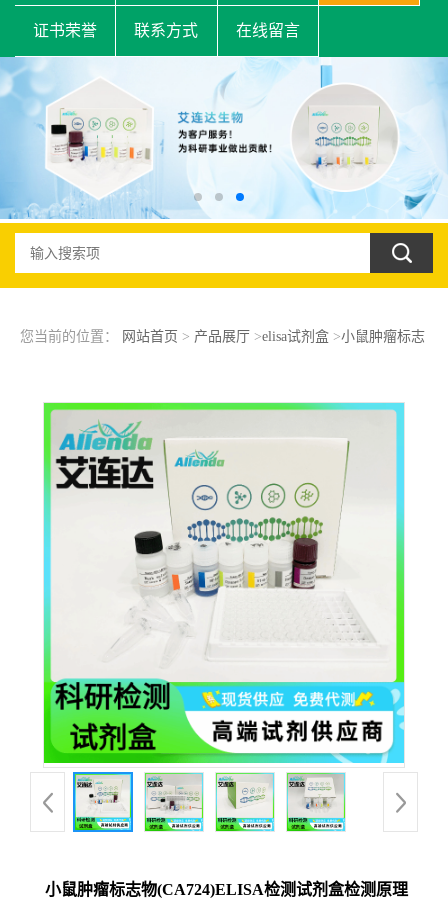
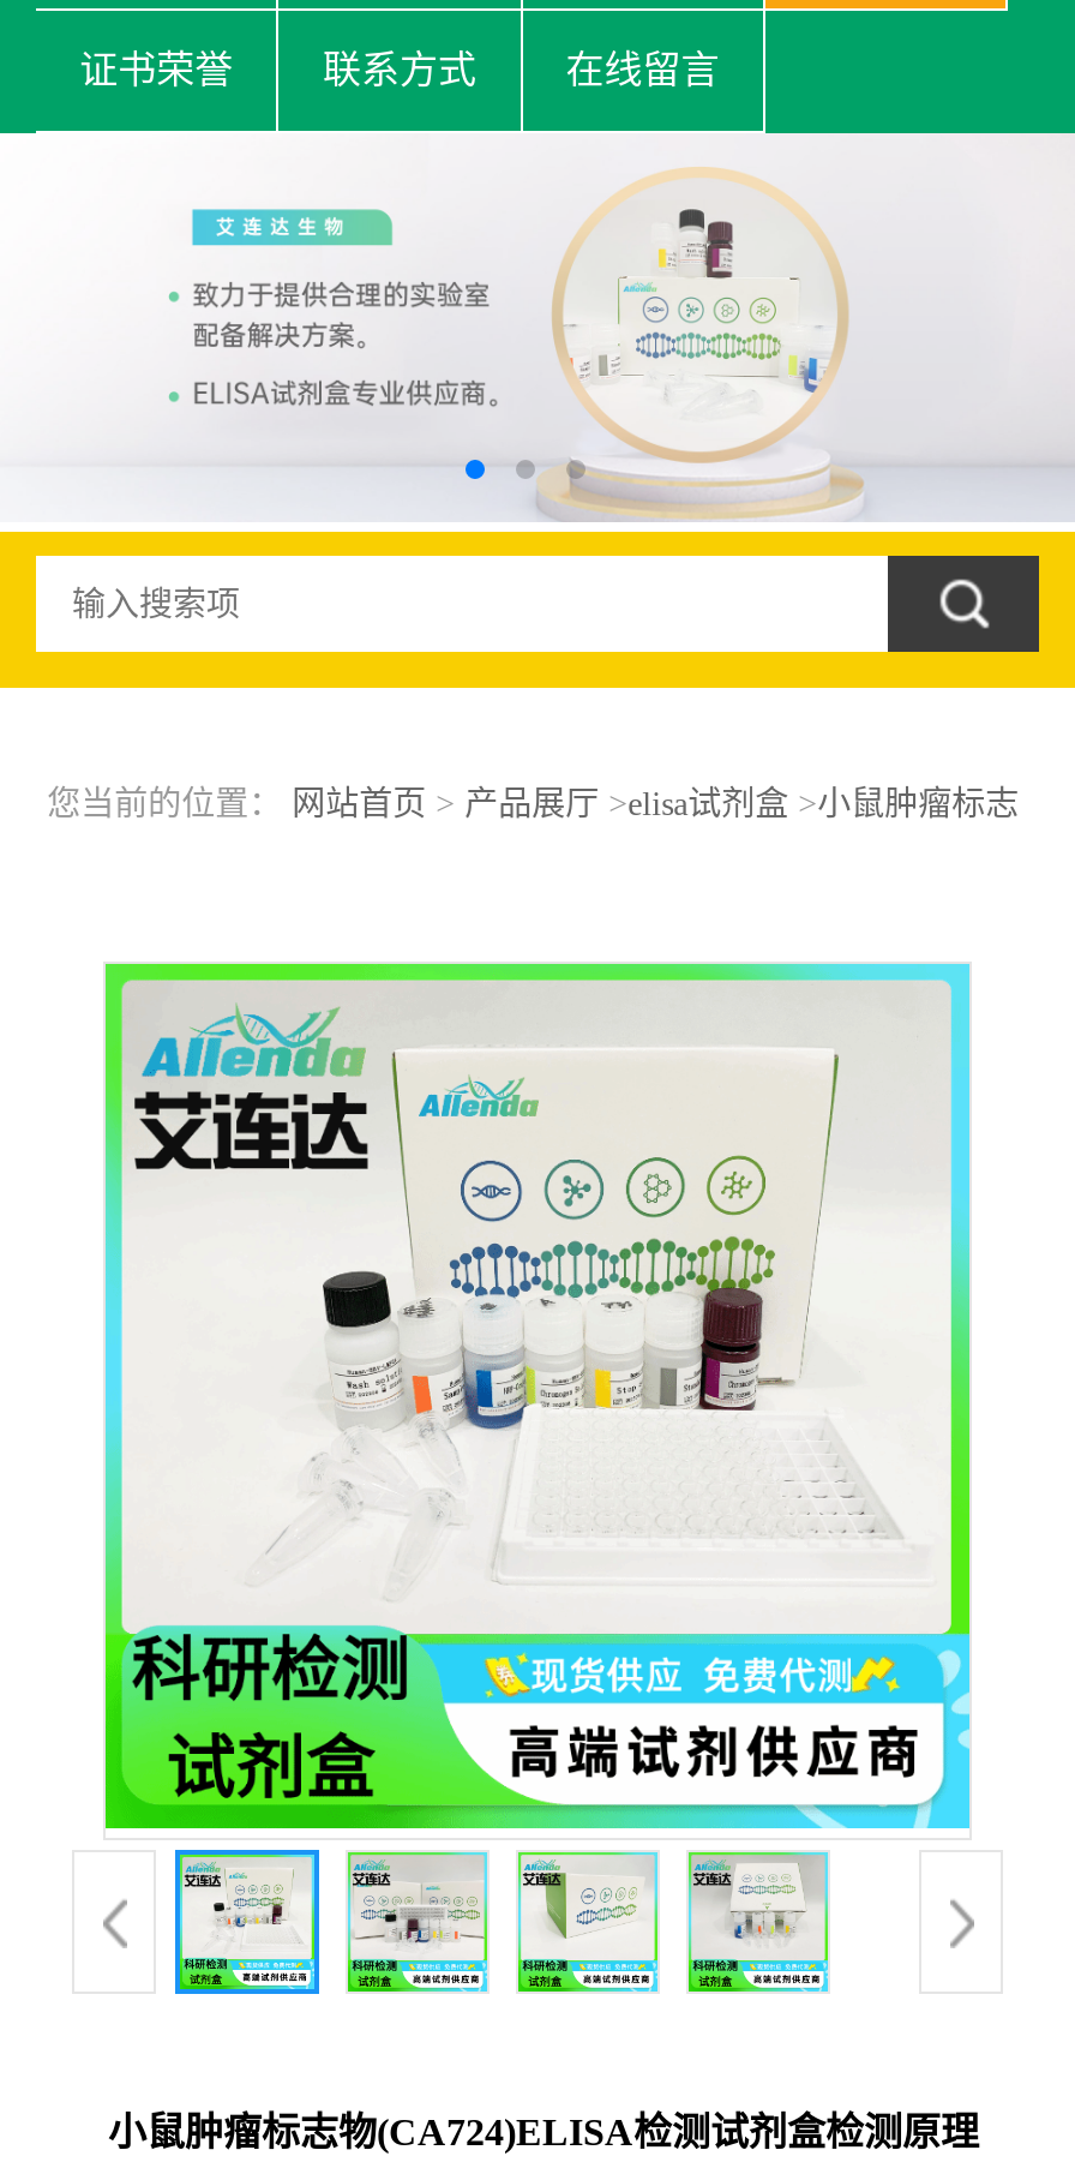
[3,56,445,220] [image] -> [7,131,1068,522] [image]

